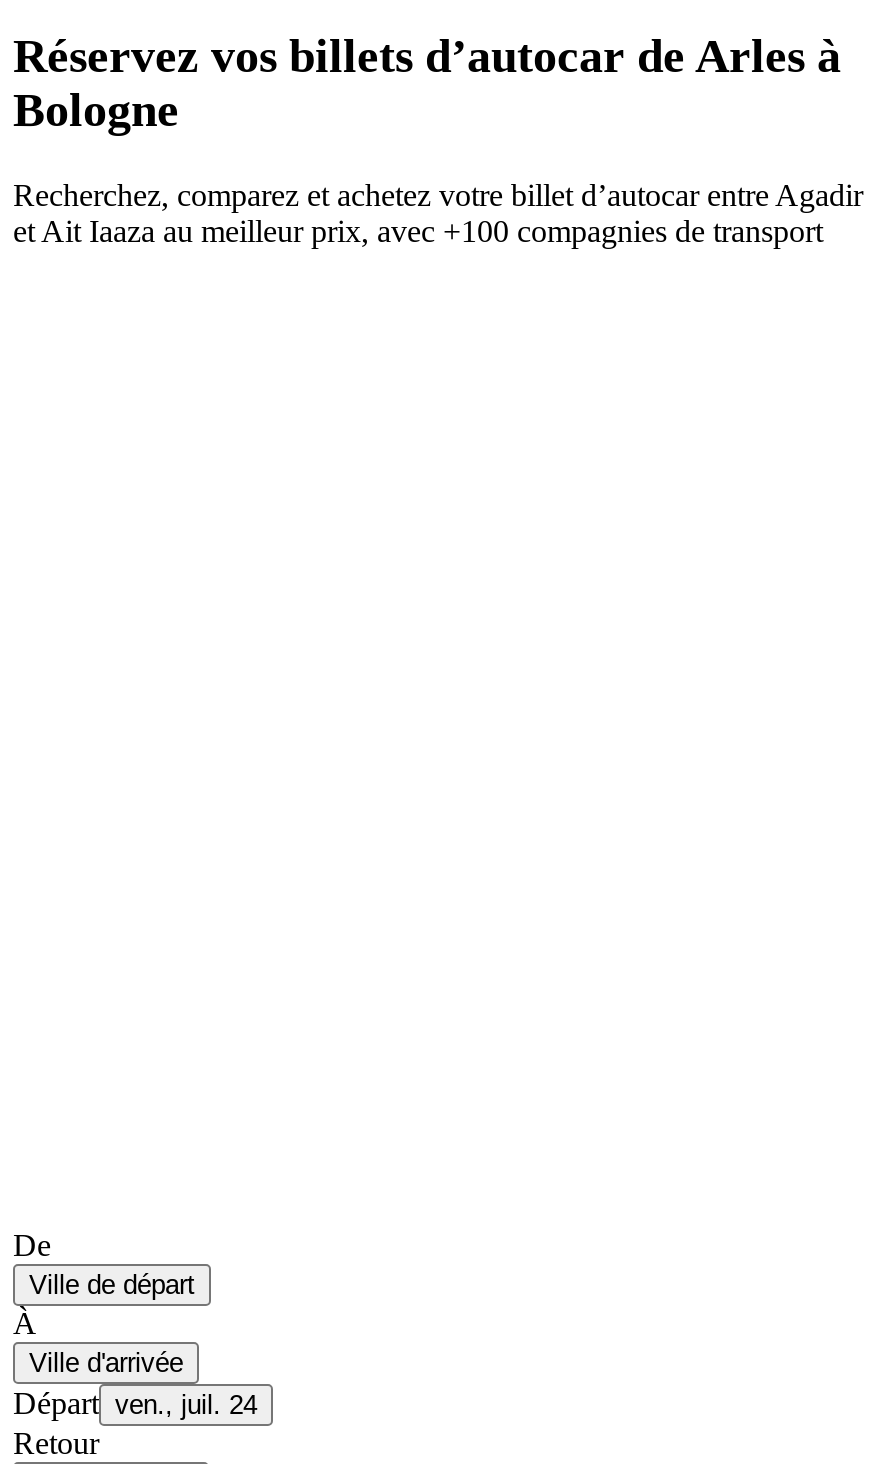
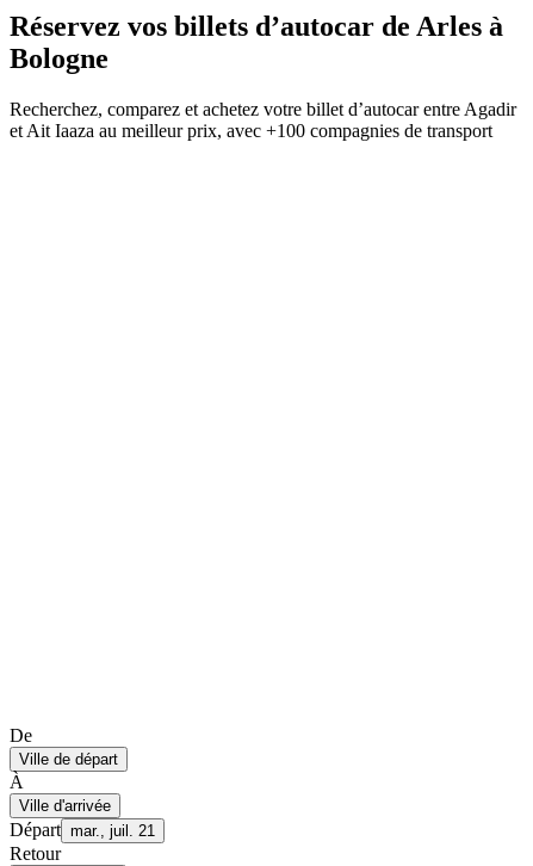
[13,1386,257,1420] Départ ven., juil. 24 -> [10,819,155,840] Départ mar., juil. 21

